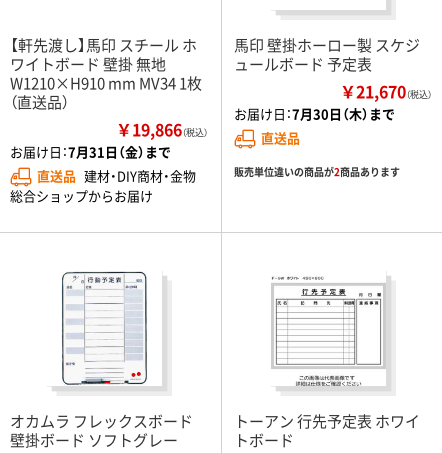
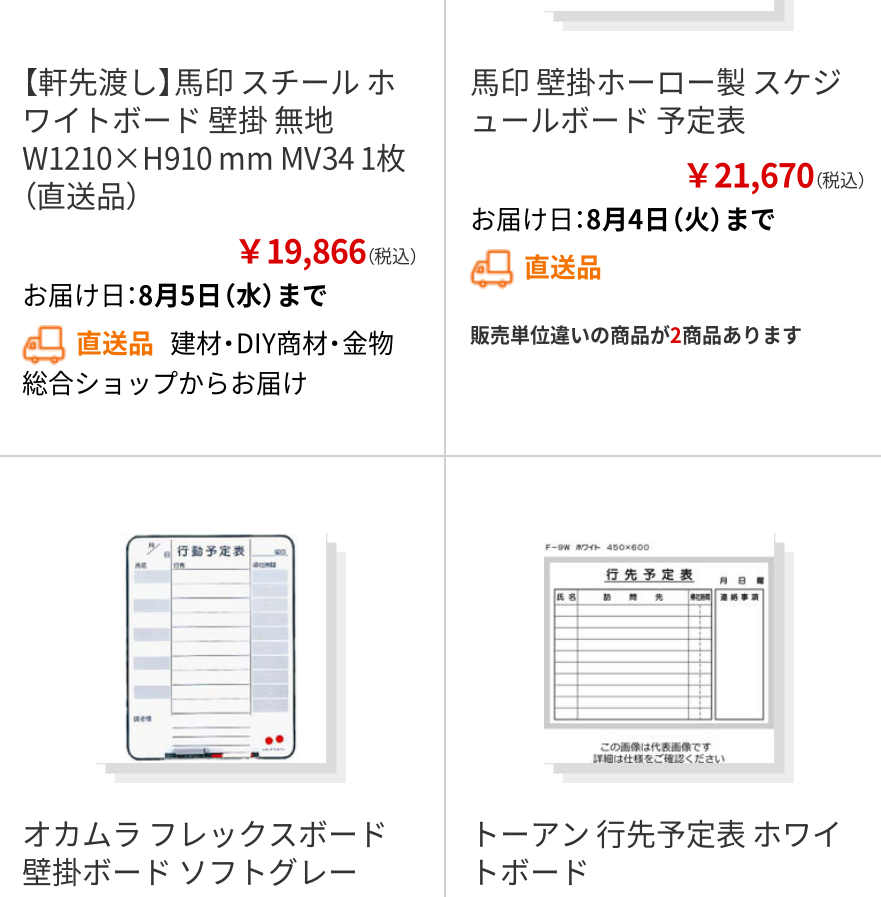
[234,104,395,123] お届け日：7月30日（木）まで -> [470,198,776,236] お届け日：8月4日（火）まで
[10,142,171,161] お届け日：7月31日（金）まで -> [22,274,328,312] お届け日：8月5日（水）まで

